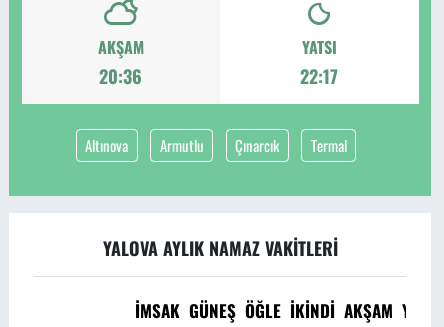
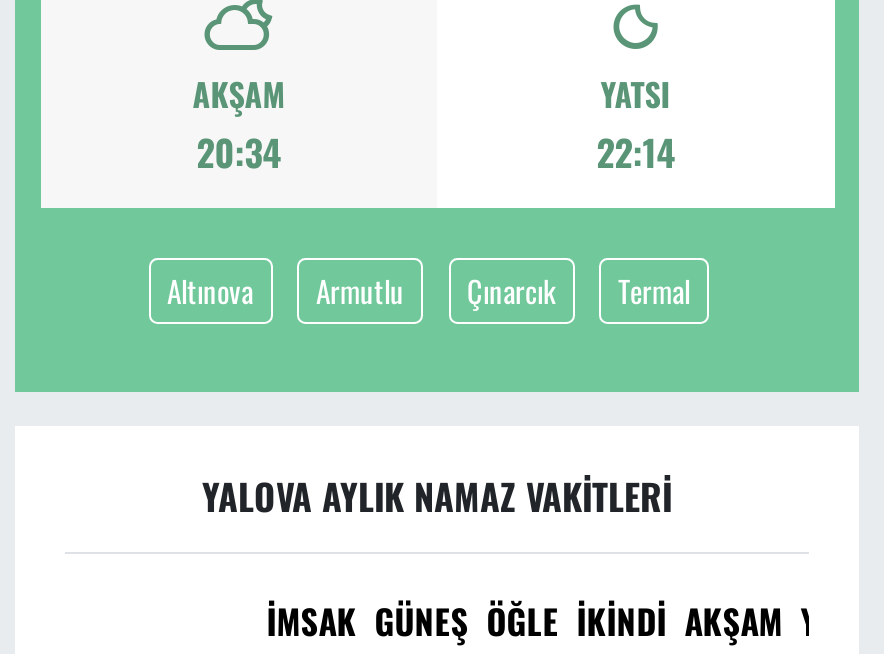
[99,63,142,89] 20:36 -> [197,125,281,177] 20:34
[300,63,338,89] 22:17 -> [597,125,675,177] 22:14

